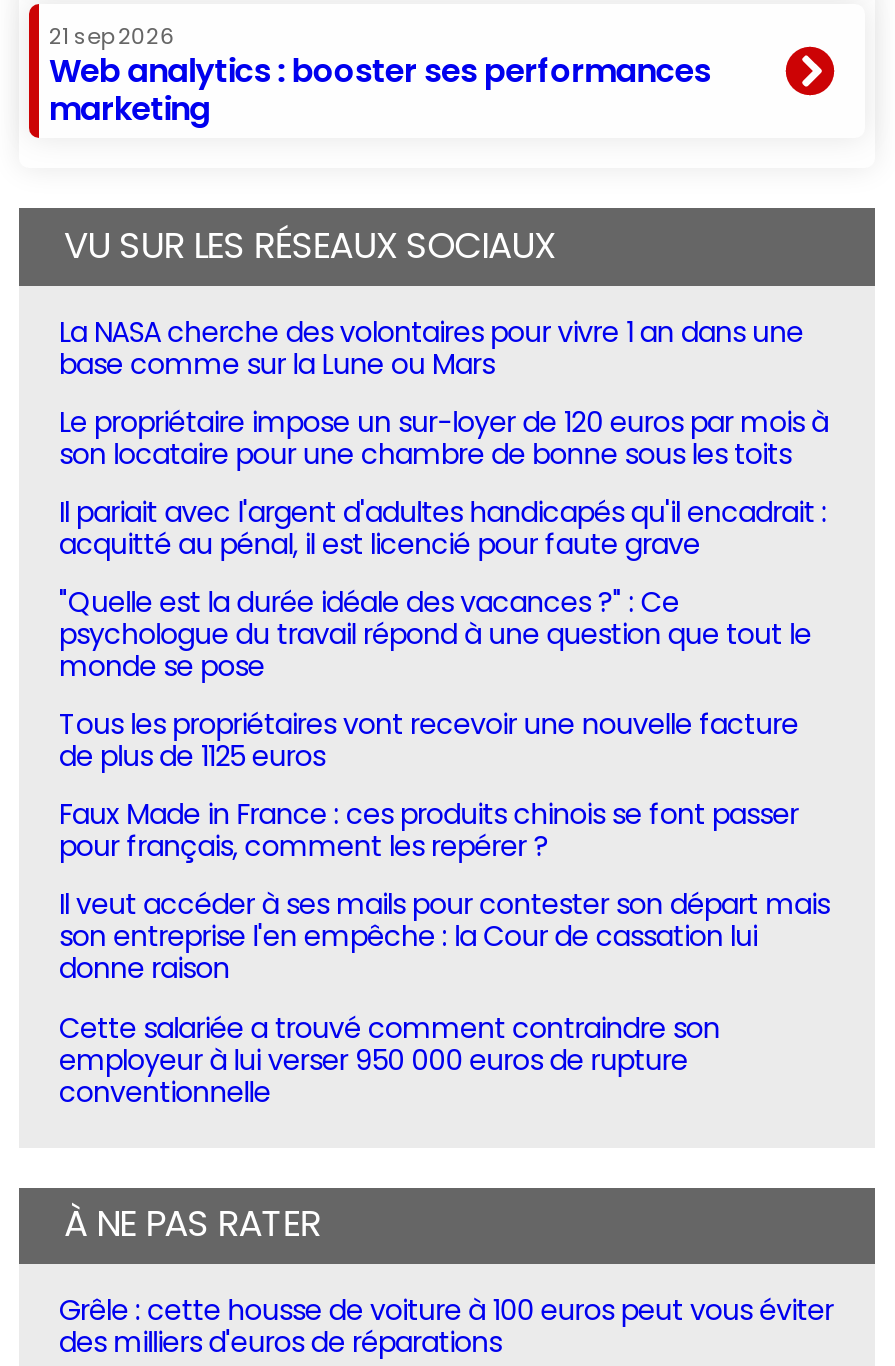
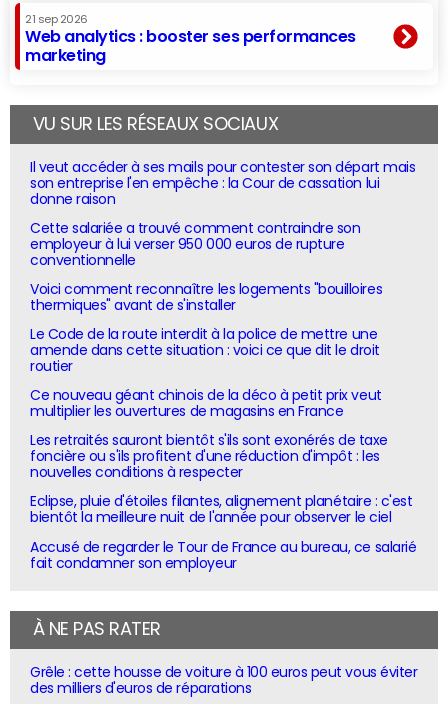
[59,317,828,861] La NASA cherche des volontaires pour vivre 1 an dans une | base comme sur la Lune ou Mars | Le propriétaire impose un sur-loyer de 120 euros par mois à | son locataire pour une chambre de bonne sous les toits | Il pariait avec l'argent d'adultes handicapés qu'il encadrait : | acquitté au pénal, il est licencié pour faute grave | "Quelle est la durée idéale des vacances ?" : Ce | psychologue du travail répond à une question que tout le | monde se pose | Tous les propriétaires vont recevoir une nouvelle facture | de plus de 1125 euros | Faux Made in France : ces produits chinois se font passer | pour français, comment les repérer ? -> none
moved [59,891,829,1105] -> [30,160,415,267]: Il veut accéder à ses mails pour contester son départ mais | son entreprise l'en empêche : la Cour de cassation lui | donne raison | Cette salariée a trouvé comment contraindre son | employeur à lui verser 950 000 euros de rupture | conventionnelle
none -> [30,282,416,570] Voici comment reconnaître les logements "bouilloires | thermiques" avant de s'installer | Le Code de la route interdit à la police de mettre une | amende dans cette situation : voici ce que dit le droit | routier | Ce nouveau géant chinois de la déco à petit prix veut | multiplier les ouvertures de magasins en France | Les retraités sauront bientôt s'ils sont exonérés de taxe | foncière ou s'ils profitent d'une réduction d'impôt : les | nouvelles conditions à respecter | Eclipse, pluie d'étoiles filantes, alignement planétaire : c'est | bientôt la meilleure nuit de l'année pour observer le ciel | Accusé de regarder le Tour de France au bureau, ce salarié | fait condamner son employeur

